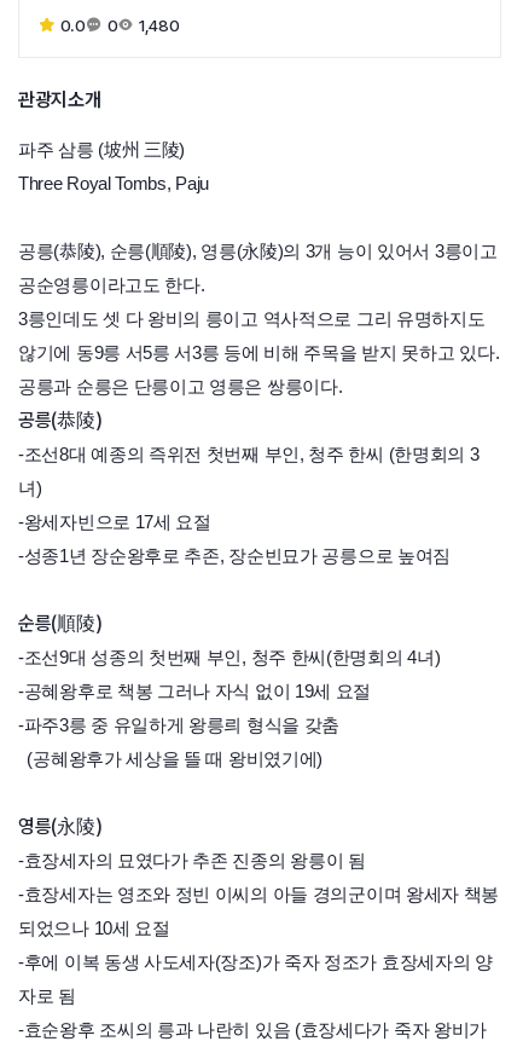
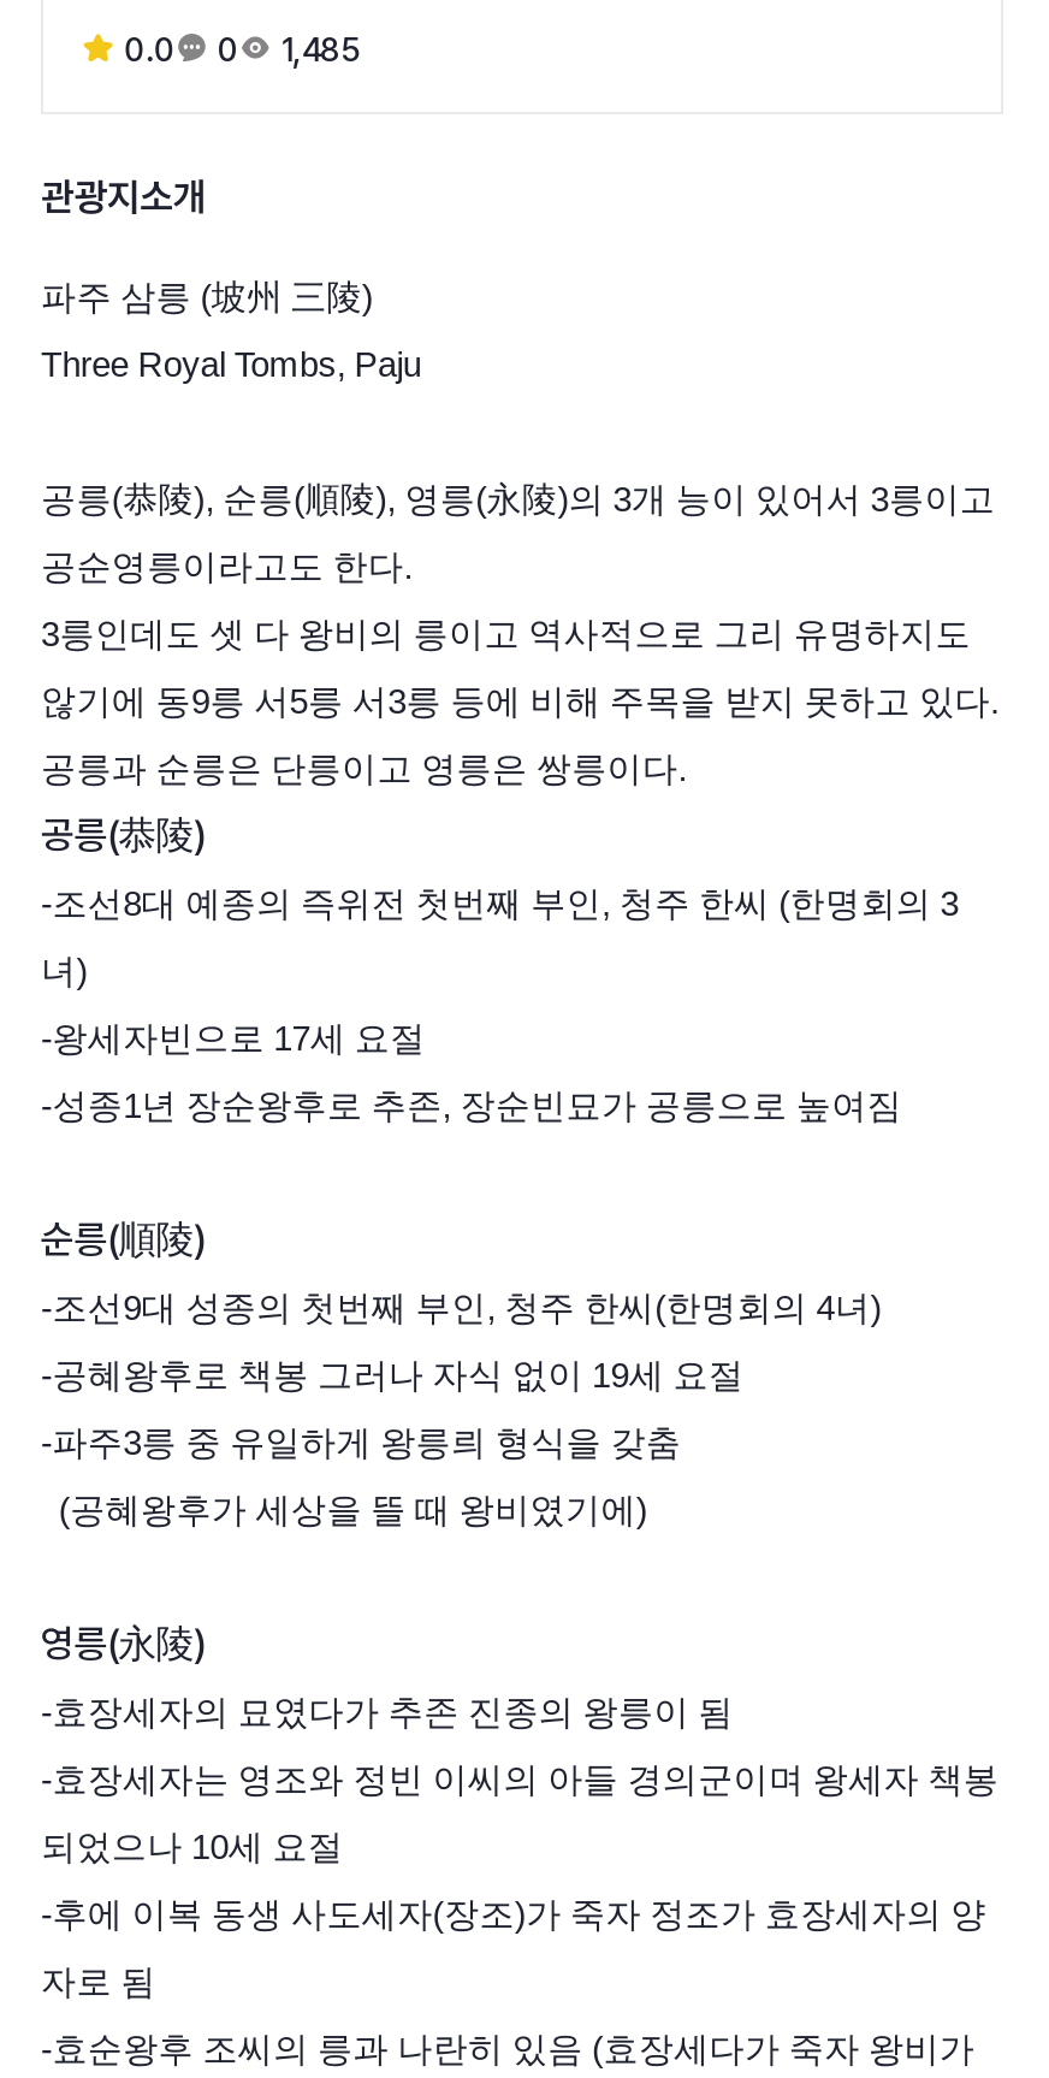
[60,16,179,35] 0.0 0 1,480 -> [124,30,359,68] 0.0 0 1,485

